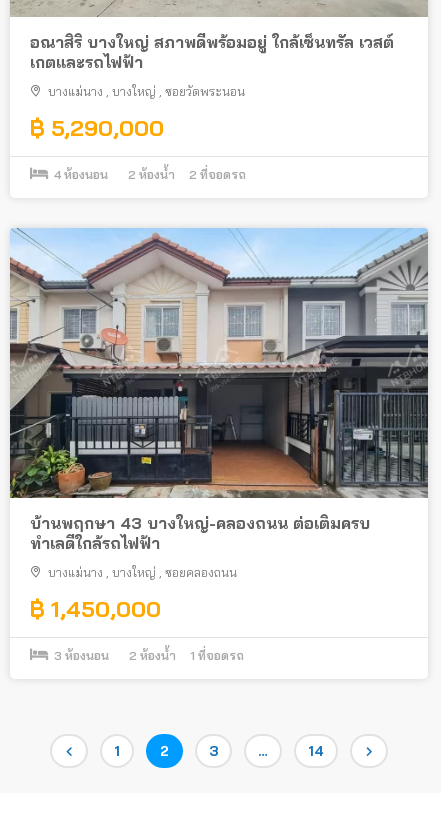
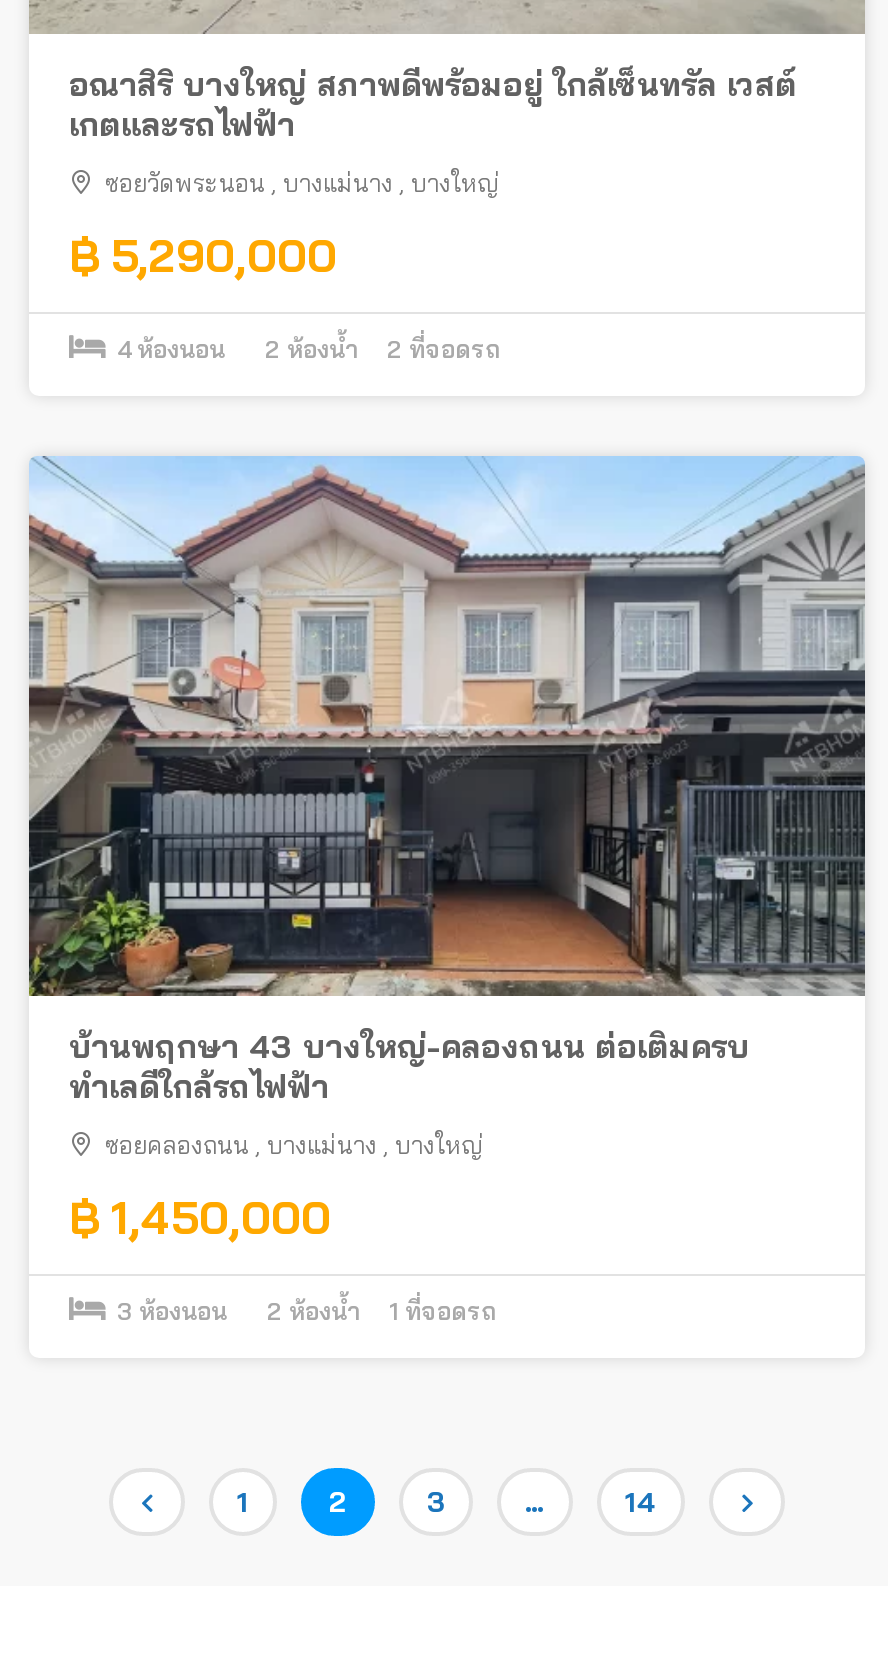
[48,84,245,99] บางแม่นาง , บางใหญ่ , ซอยวัดพระนอน -> [105,169,499,199] ซอยวัดพระนอน , บางแม่นาง , บางใหญ่
[48,565,237,580] บางแม่นาง , บางใหญ่ , ซอยคลองถนน -> [105,1131,483,1161] ซอยคลองถนน , บางแม่นาง , บางใหญ่

